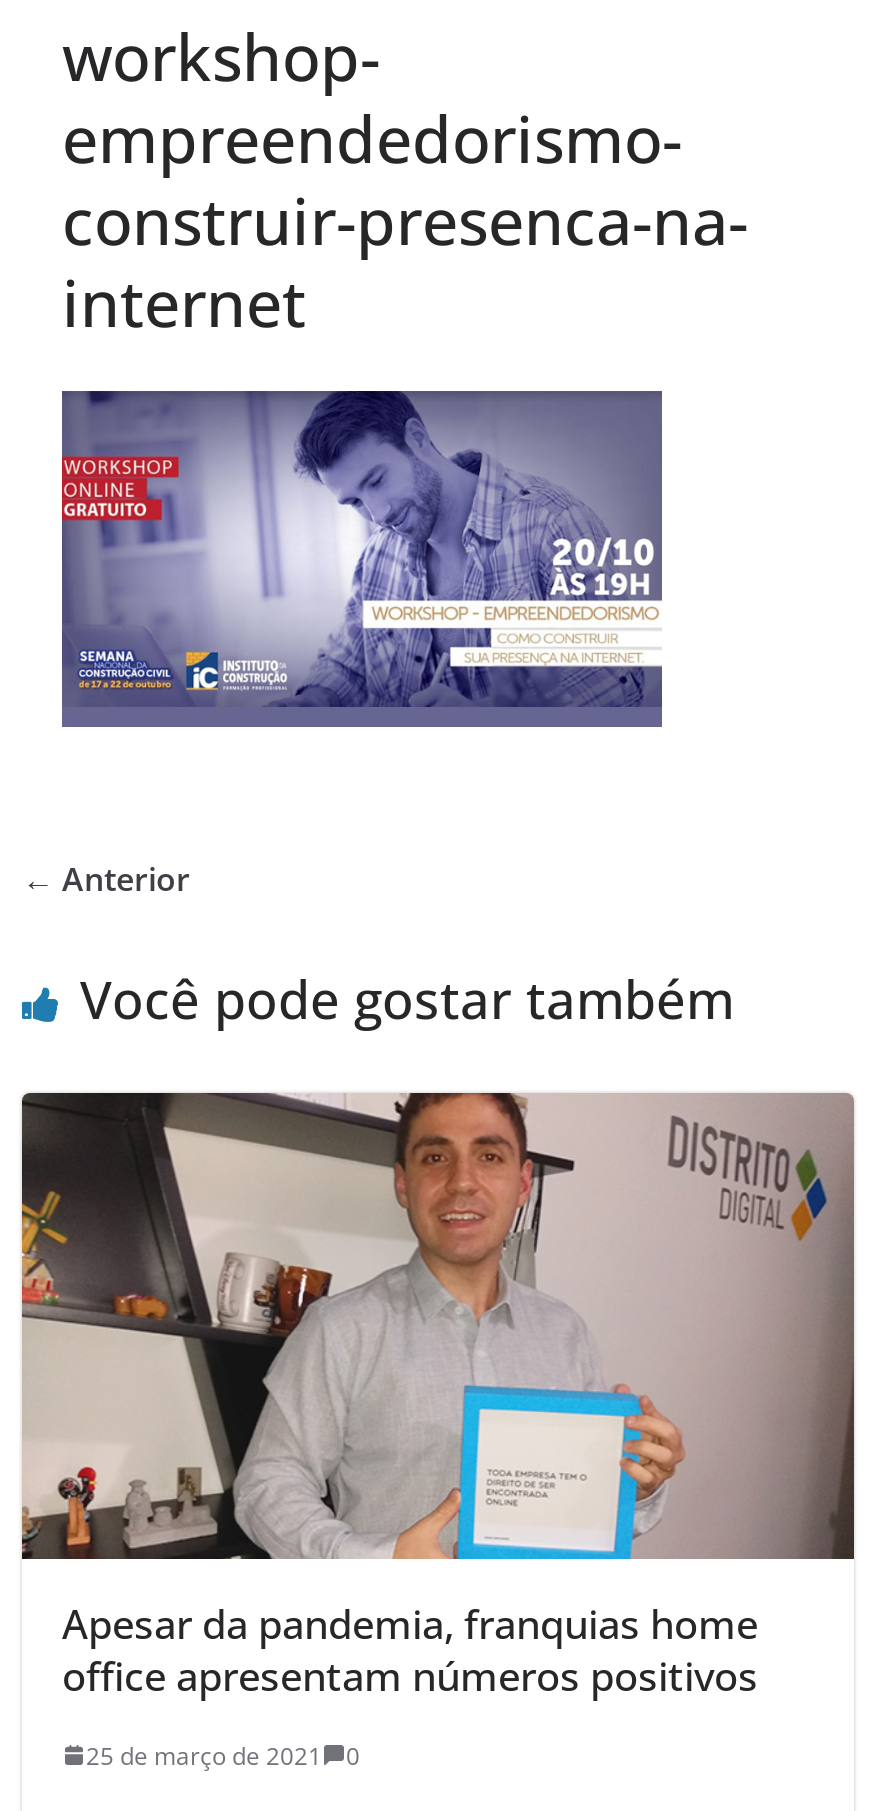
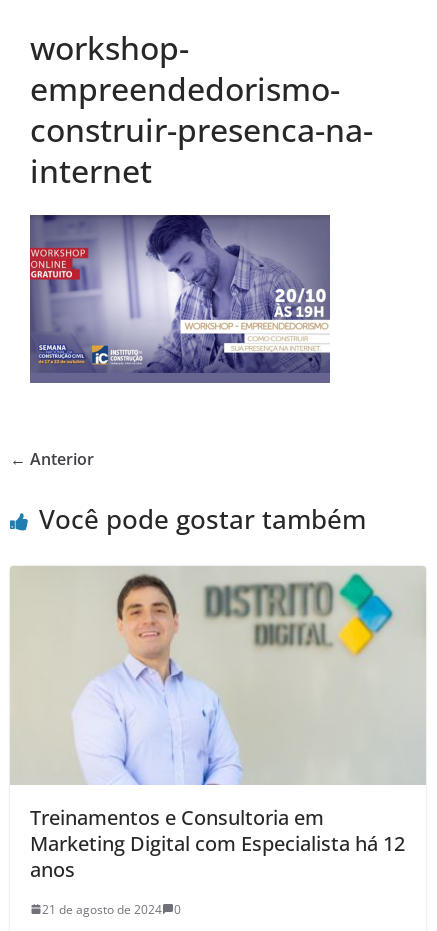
[20,1091,856,1702] [image] | Apesar da pandemia, franquias home | office apresentam números positivos -> [10,566,426,883] [image] | Treinamentos e Consultoria em | Marketing Digital com Especialista há 12 | anos
[86,1738,360,1772] 25 de março de 2021 0 -> [42,901,181,918] 21 de agosto de 2024 0

